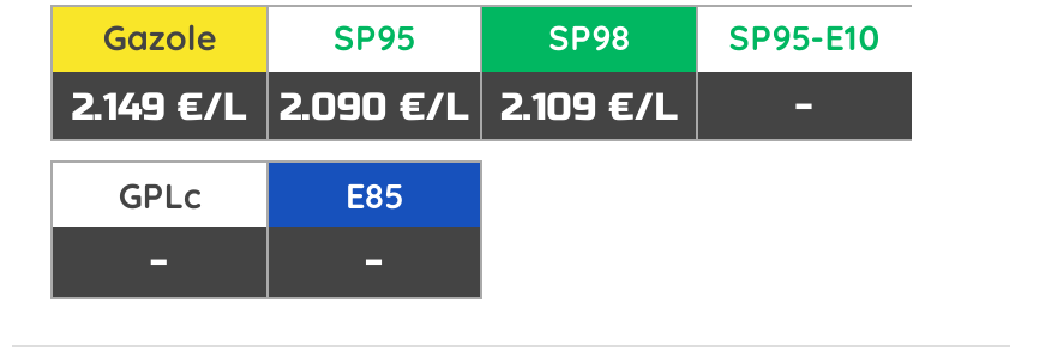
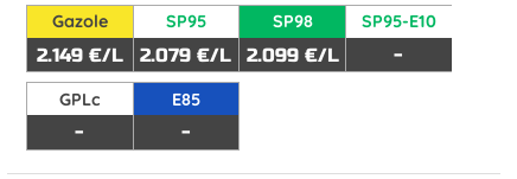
[279,83,469,128] 2.090 €/L -> [140,43,232,66] 2.079 €/L
[501,83,678,128] 2.109 €/L -> [246,43,339,66] 2.099 €/L

